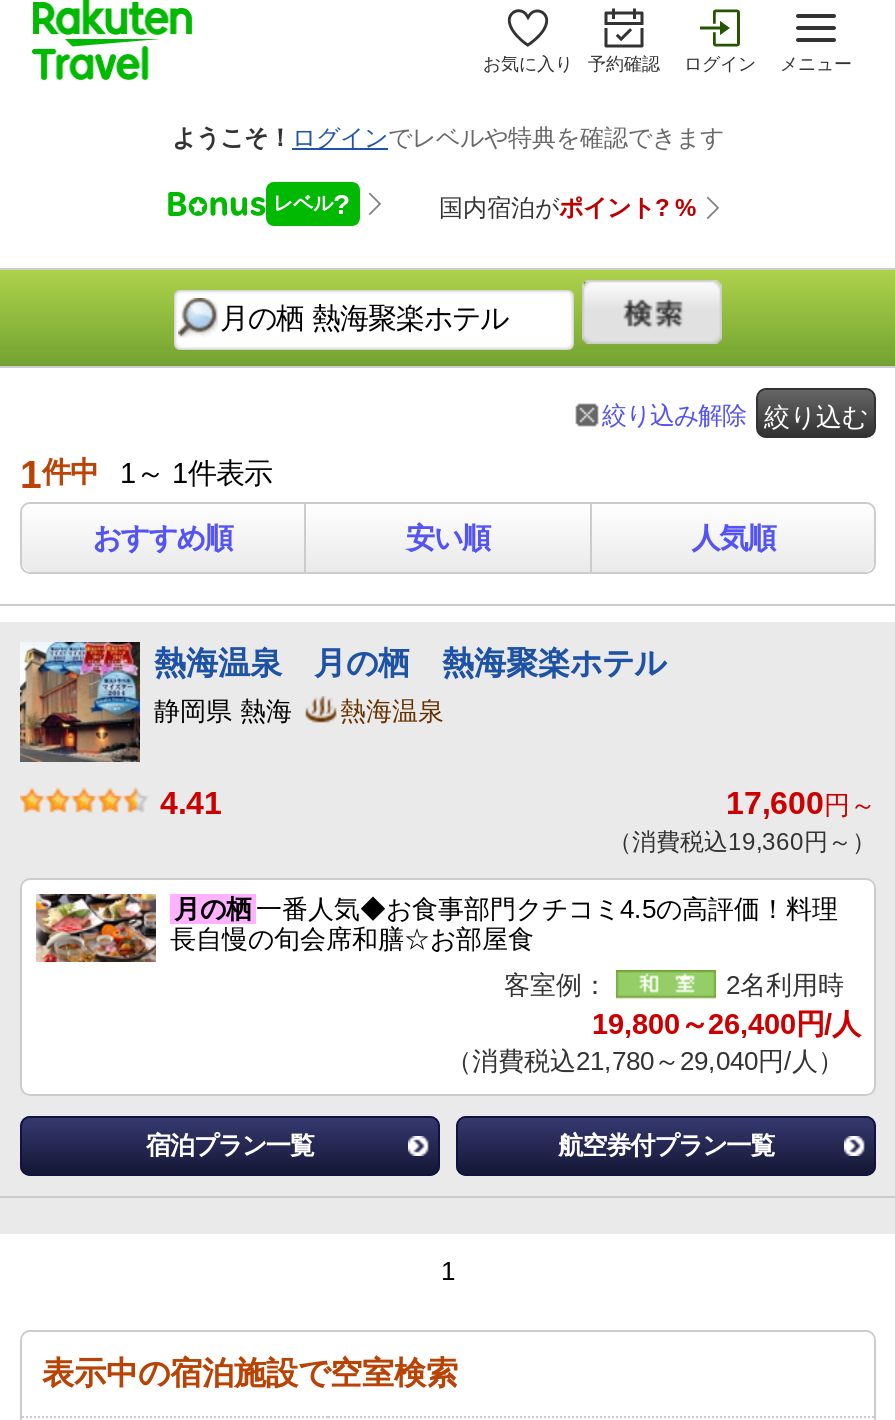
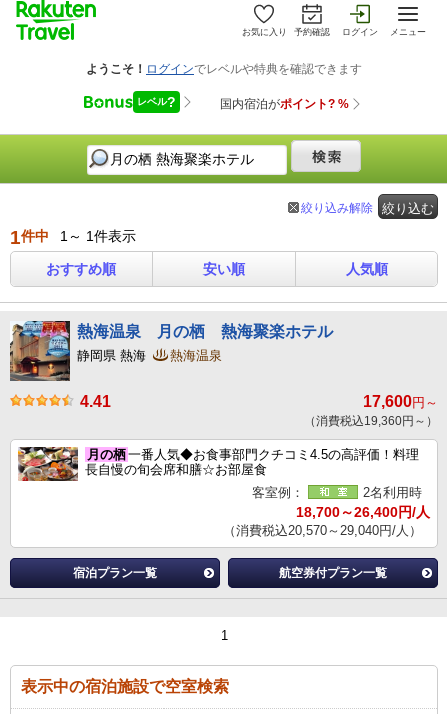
[592,1008,860,1040] 19,800～26,400円/人 -> [296,504,430,520] 18,700～26,400円/人
[446,1046,844,1076] （消費税込21,780～29,040円/人） -> [223,523,422,538] （消費税込20,570～29,040円/人）

